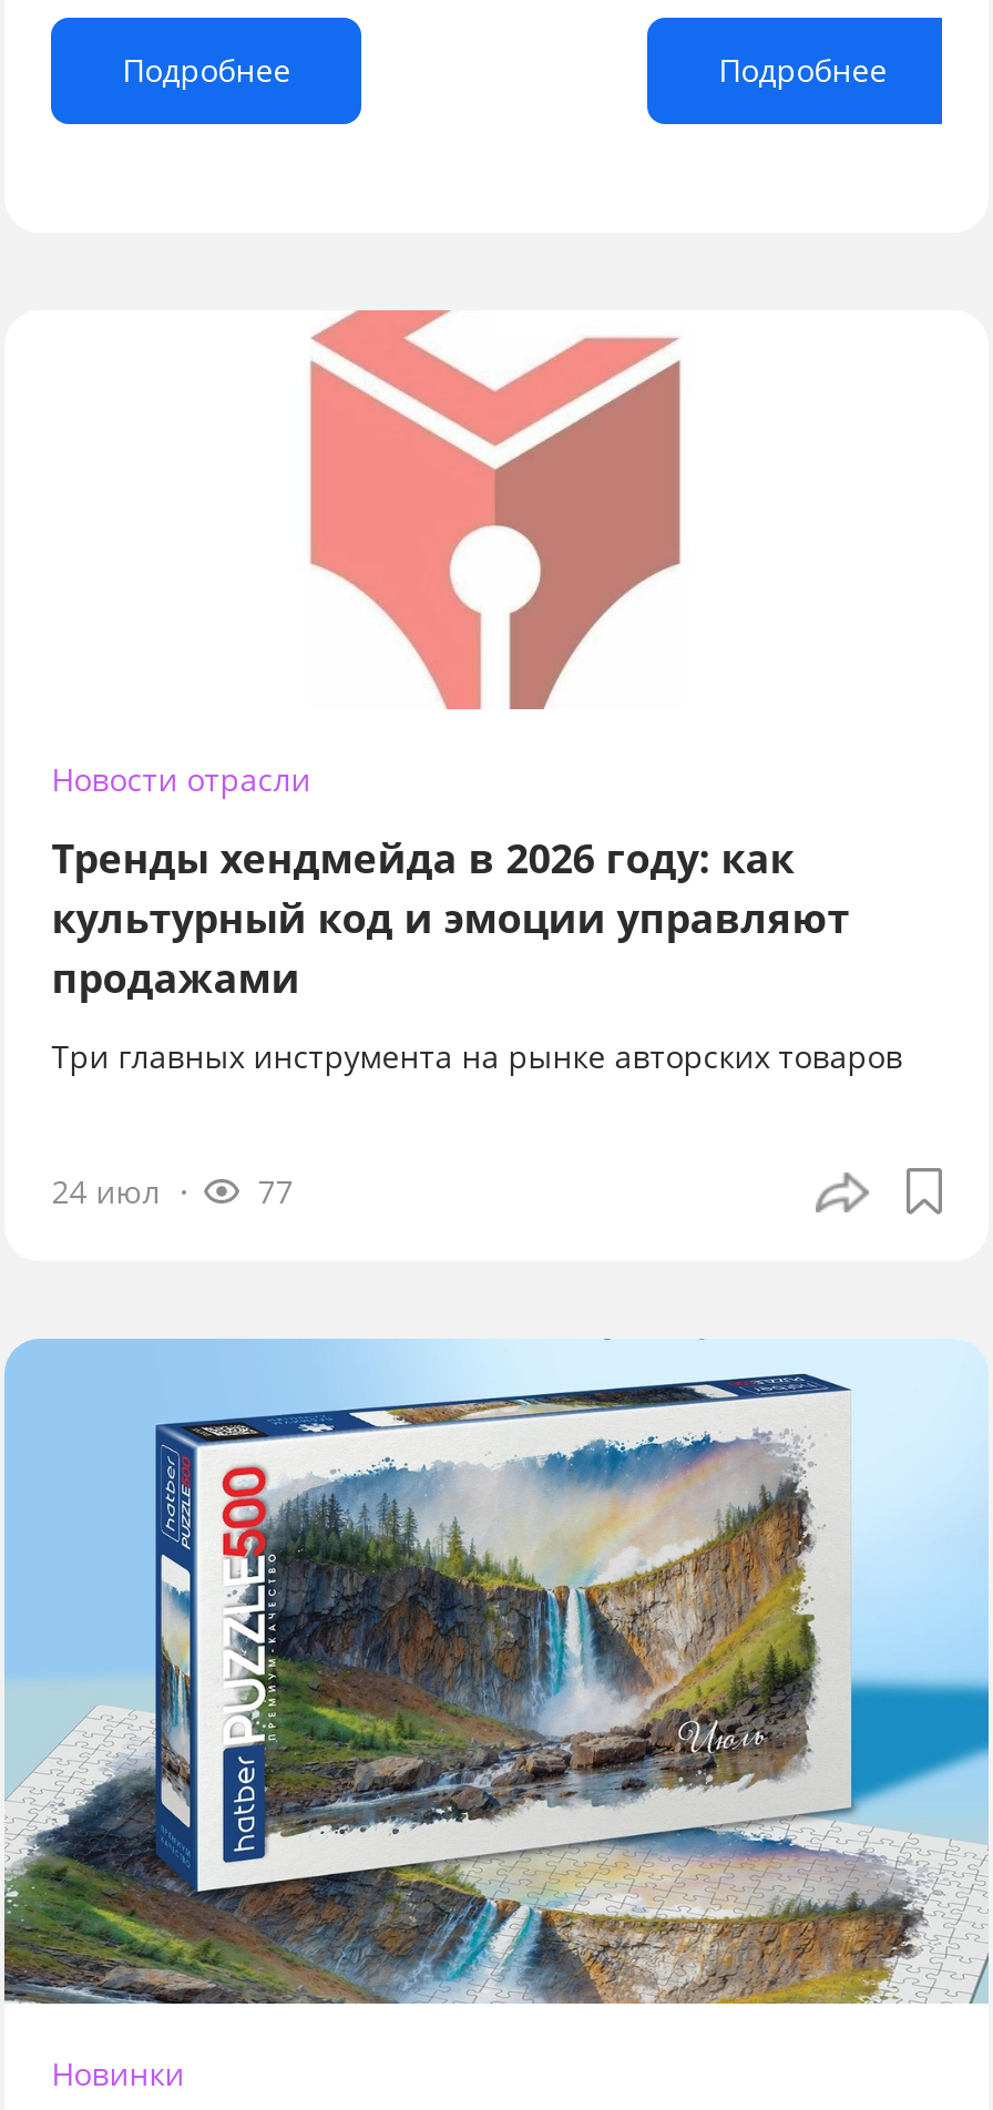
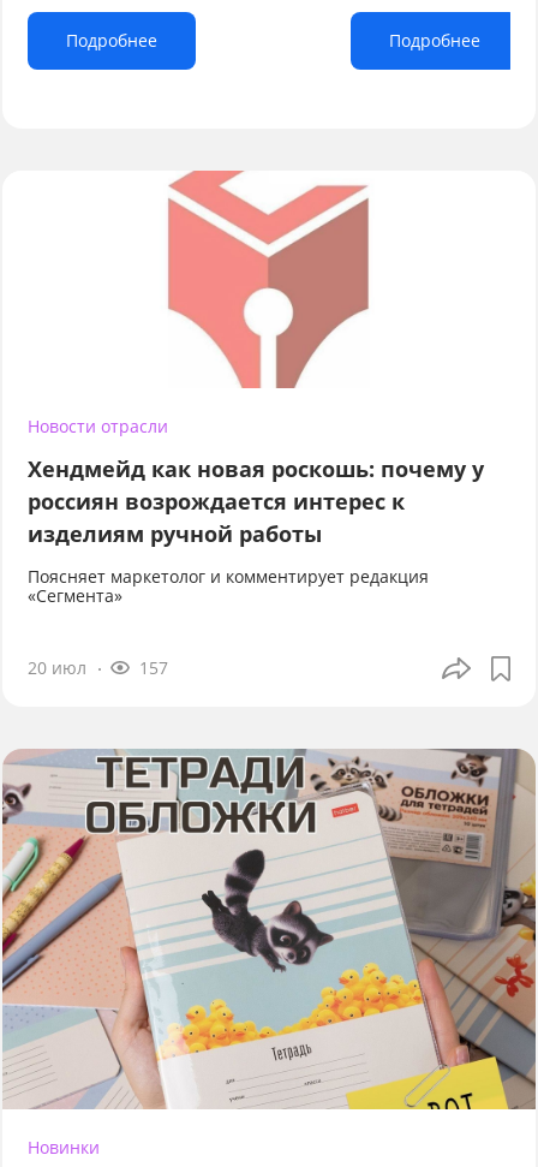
[52,832,850,1005] Тренды хендмейда в 2026 году: как | культурный код и эмоции управляют | продажами -> [28,454,484,547] Хендмейд как новая роскошь: почему у | россиян возрождается интерес к | изделиям ручной работы
[52,1036,903,1078] Три главных инструмента на рынке авторских товаров -> [28,564,429,606] Поясняет маркетолог и комментирует редакция | «Сегмента»
[52,1170,293,1212] 24 июл | 77 -> [28,656,168,679] 20 июл | 157
[7,1339,986,2006] [image] -> [4,748,534,1111] [image]

